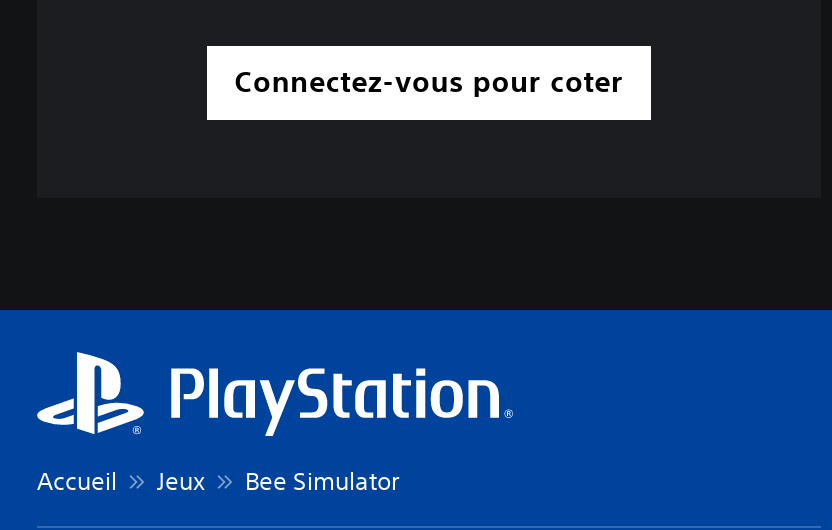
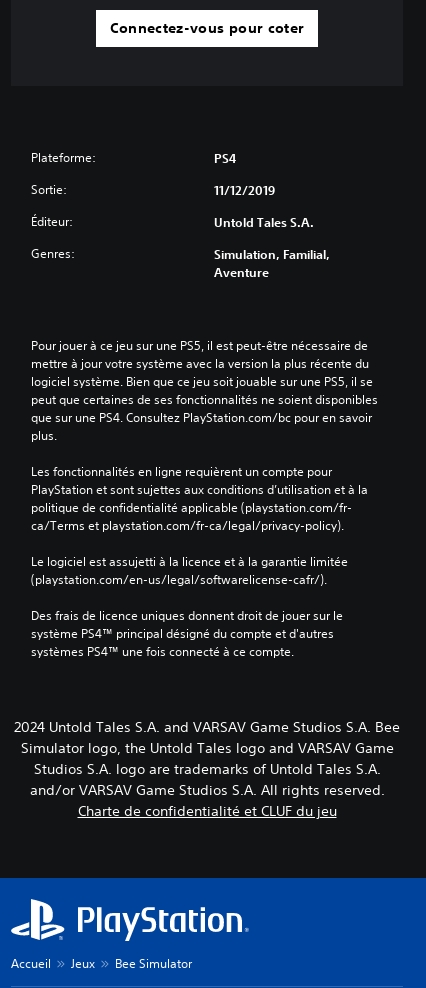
none -> [14,718,400,820] 2024 Untold Tales S.A. and VARSAV Game Studios S.A. Bee | Simulator logo, the Untold Tales logo and VARSAV Game | Studios S.A. logo are trademarks of Untold Tales S.A. | and/or VARSAV Game Studios S.A. All rights reserved. | Charte de confidentialité et CLUF du jeu
none -> [31,149,330,280] Plateforme: | PS4 | Sortie: | 11/12/2019 | Éditeur: | Untold Tales S.A. | Genres: | Simulation, Familial, | Aventure
none -> [31,337,378,660] Pour jouer à ce jeu sur une PS5, il est peut-être nécessaire de | mettre à jour votre système avec la version la plus récente du | logiciel système. Bien que ce jeu soit jouable sur une PS5, il se | peut que certaines de ses fonctionnalités ne soient disponibles | que sur une PS4. Consultez PlayStation.com/bc pour en savoir | plus. | Les fonctionnalités en ligne requièrent un compte pour | PlayStation et sont sujettes aux conditions d’utilisation et à la | politique de confidentialité applicable (playstation.com/fr- | ca/Terms et playstation.com/fr-ca/legal/privacy-policy). | Le logiciel est assujetti à la licence et à la garantie limitée | (playstation.com/en-us/legal/softwarelicense-cafr/). | Des frais de licence uniques donnent droit de jouer sur le | système PS4™ principal désigné du compte et d'autres | systèmes PS4™ une fois connecté à ce compte.

